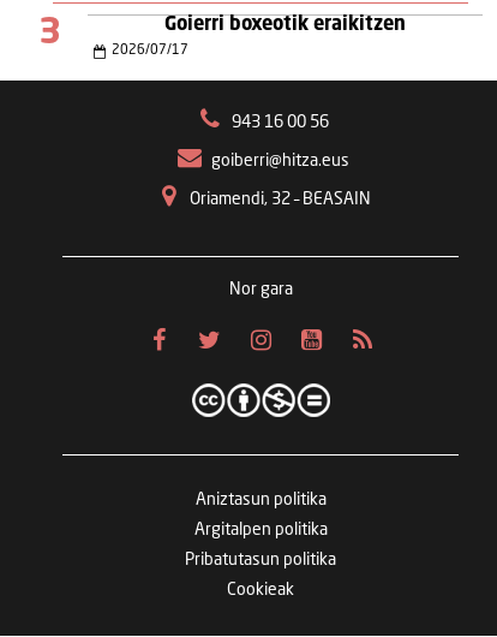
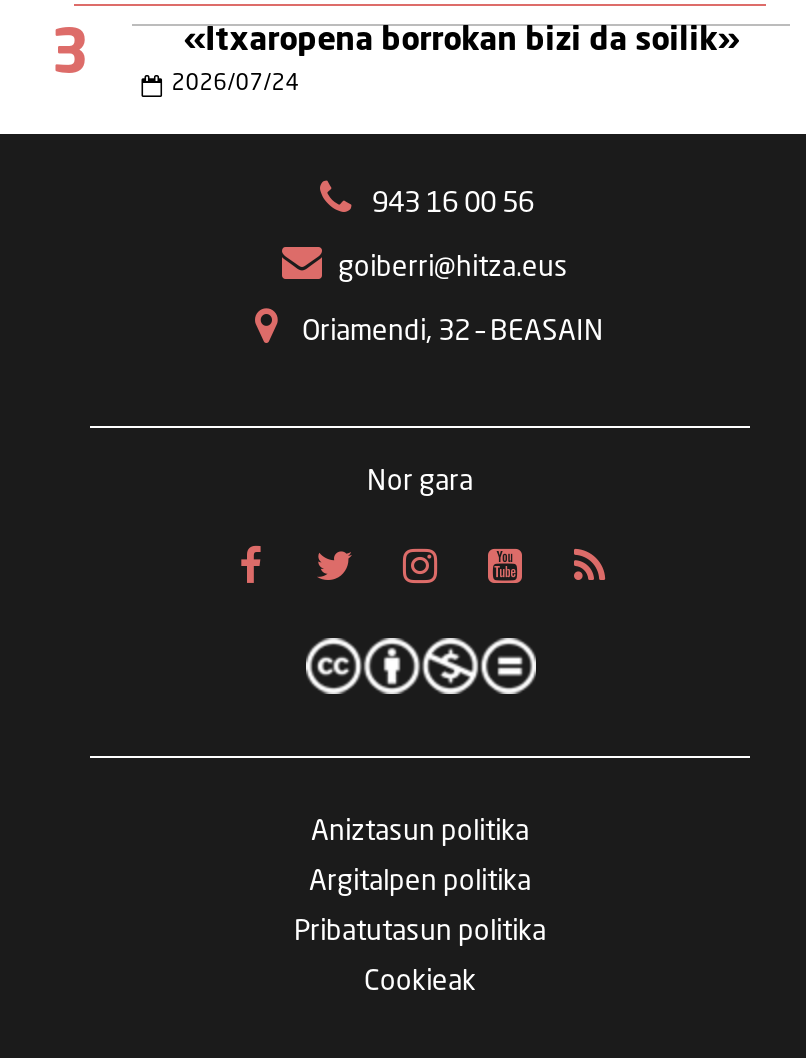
[165,16,406,35] Goierri boxeotik eraikitzen -> [183,27,739,59] «Itxaropena borrokan bizi da soilik»
[111,45,188,58] 2026/07/17 -> [171,74,299,96] 2026/07/24

